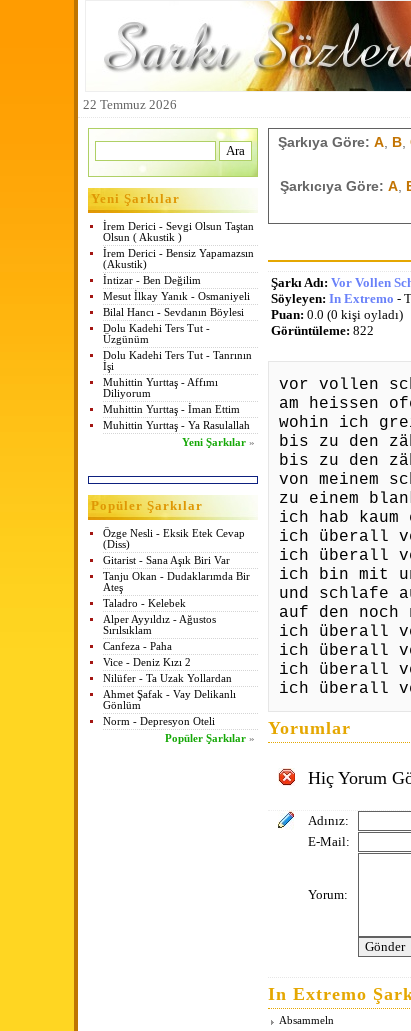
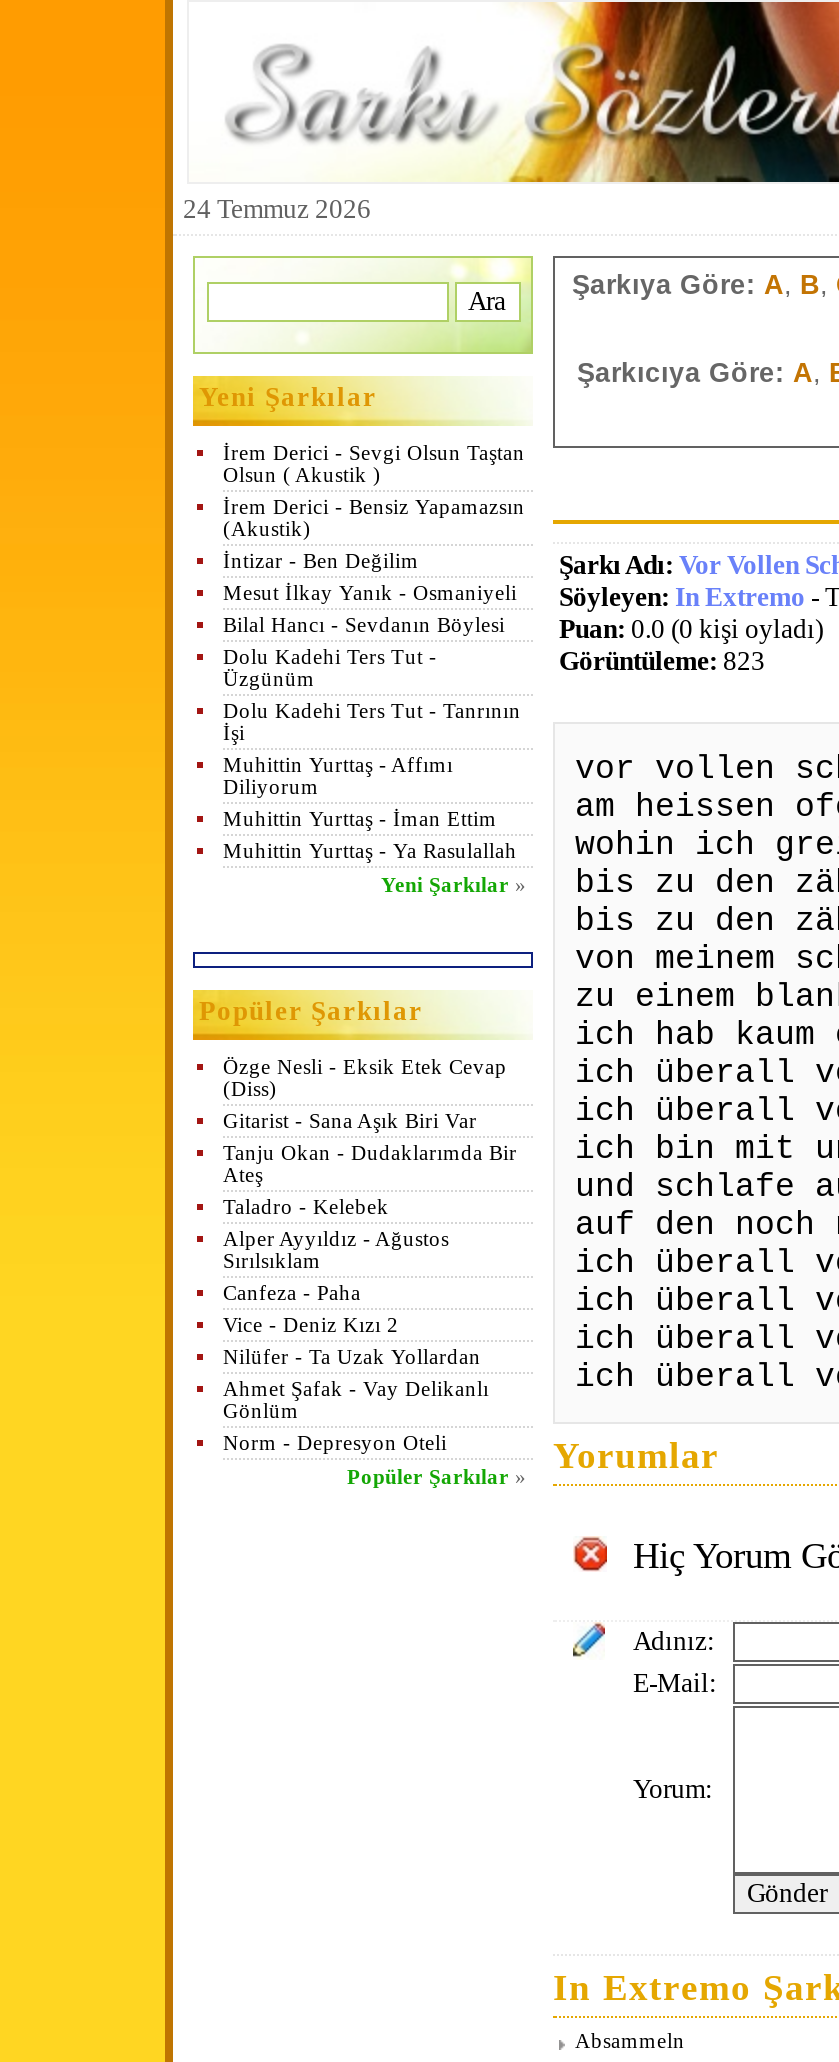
[83,97,177,112] 22 Temmuz 2026 -> [183,194,371,224] 24 Temmuz 2026
[271,323,374,338] Görüntüleme: 822 -> [559,646,765,676] Görüntüleme: 823

